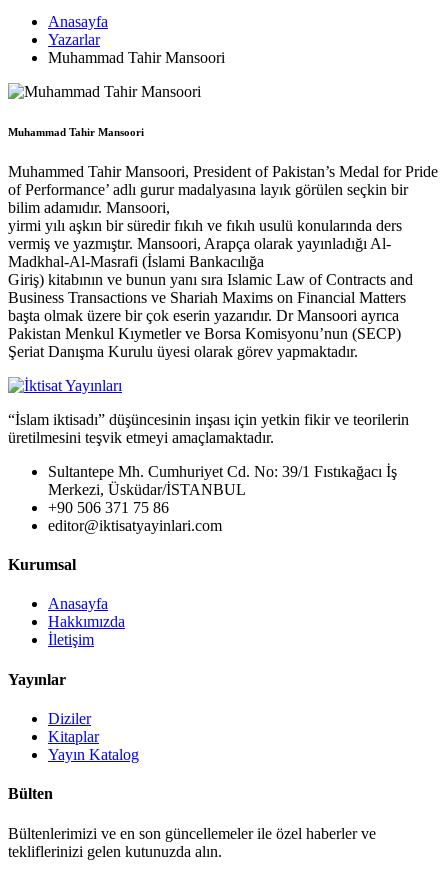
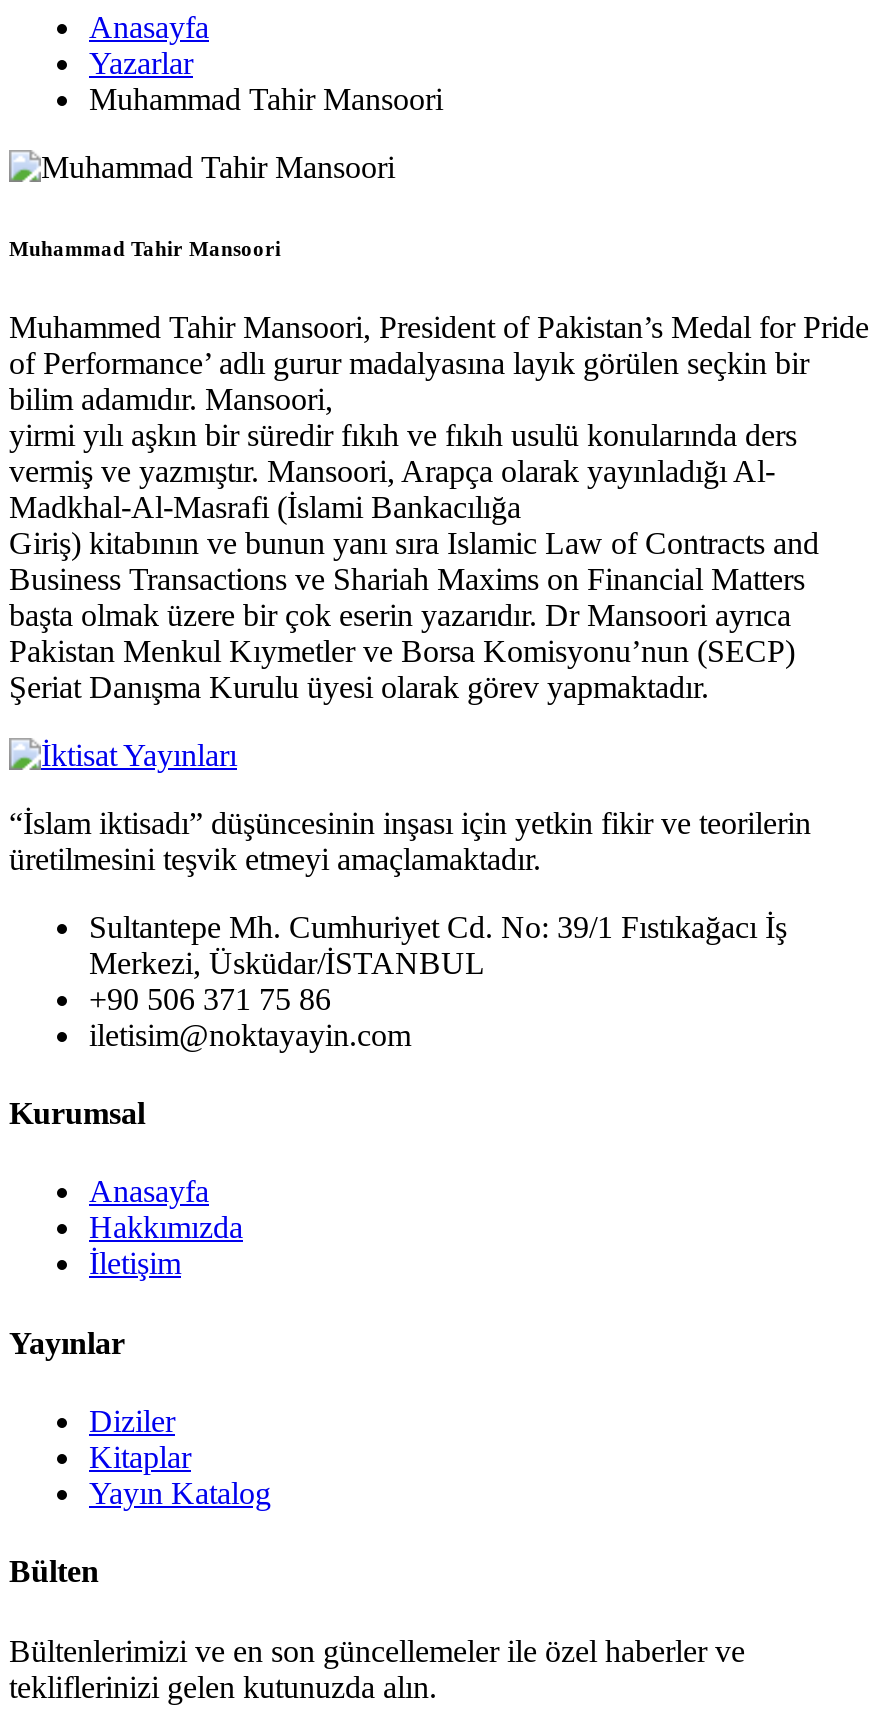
[48,517,222,534] editor@iktisatyayinlari.com -> [89,1018,411,1052] iletisim@noktayayin.com

